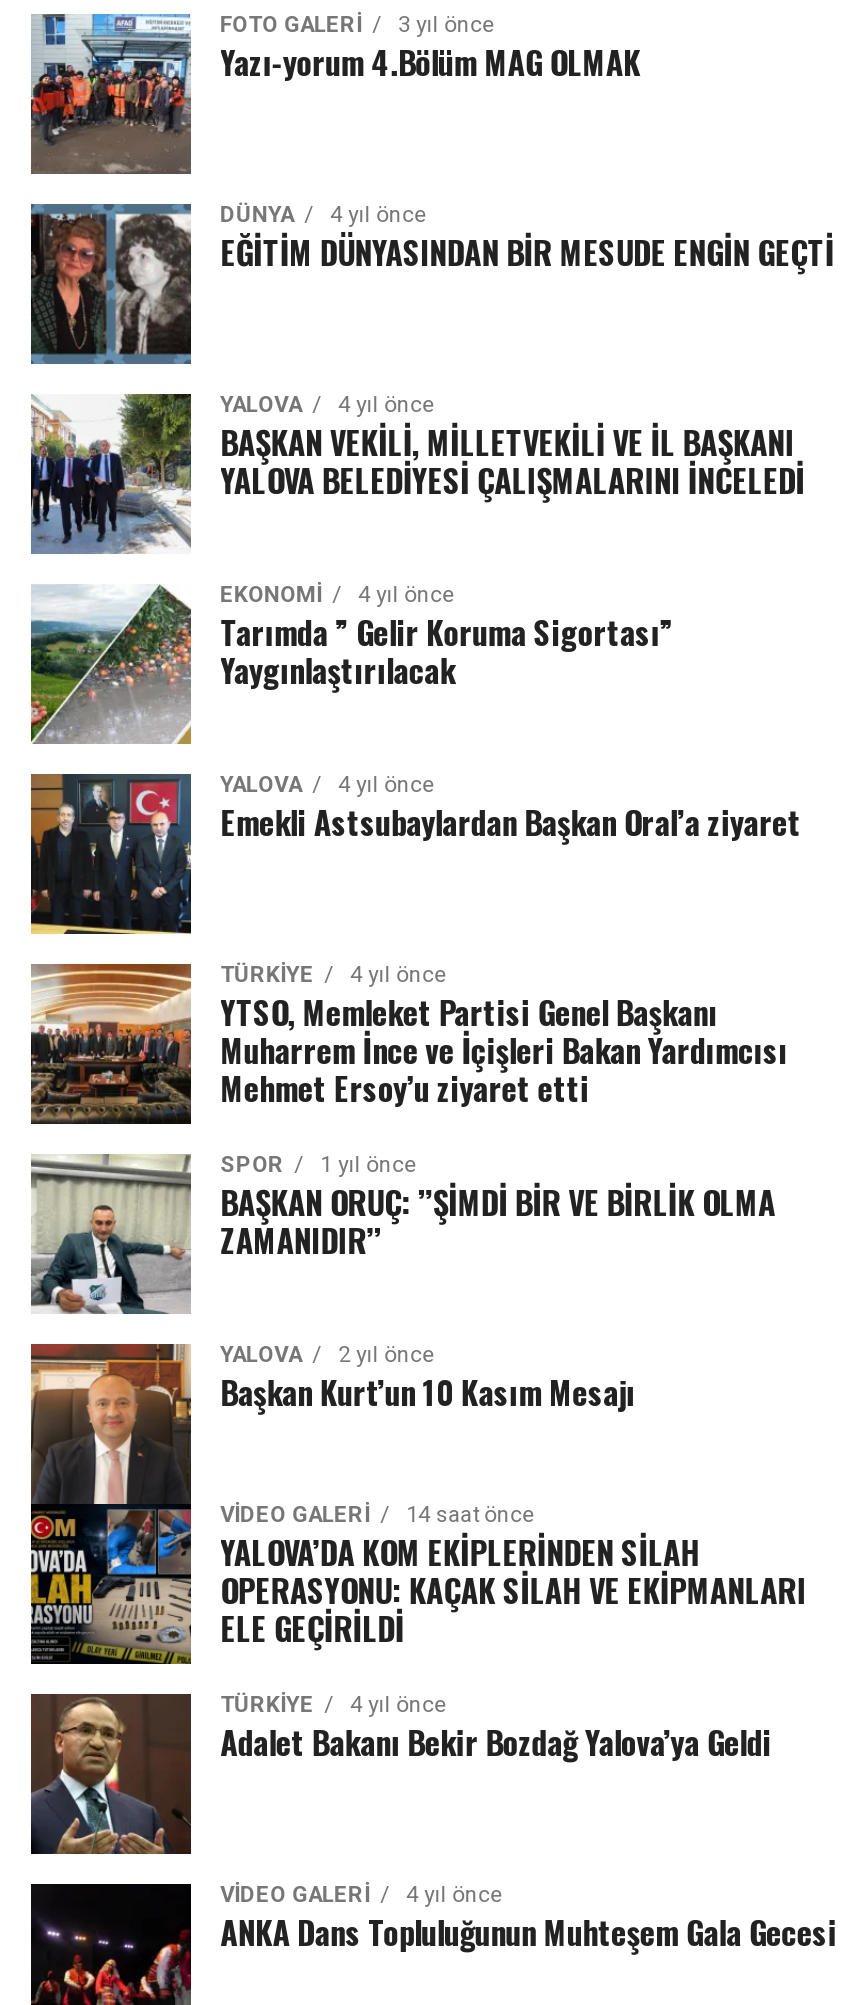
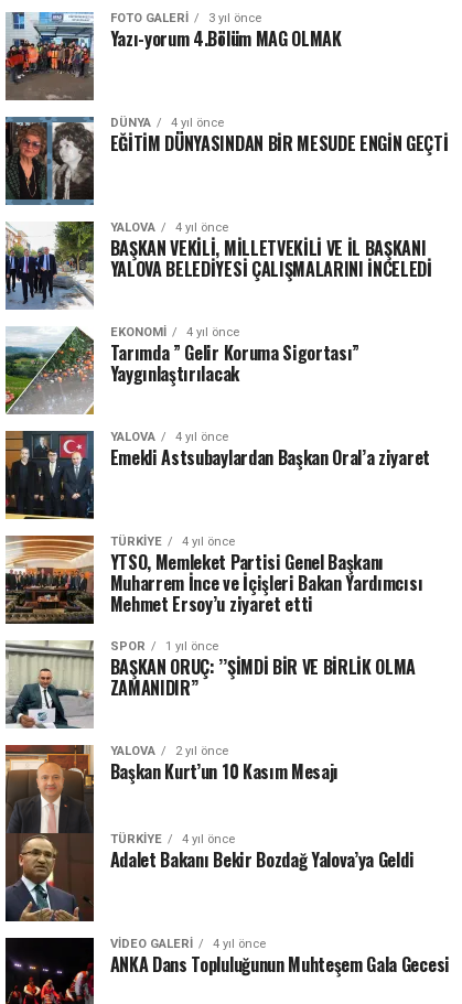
[31,1502,806,1665] [image] | VIDEO GALERI | 14 saat önce | YALOVA’DA KOM EKİPLERİNDEN SİLAH | OPERASYONU: KAÇAK SİLAH VE EKİPMANLARI | ELE GEÇİRİLDİ -> none

